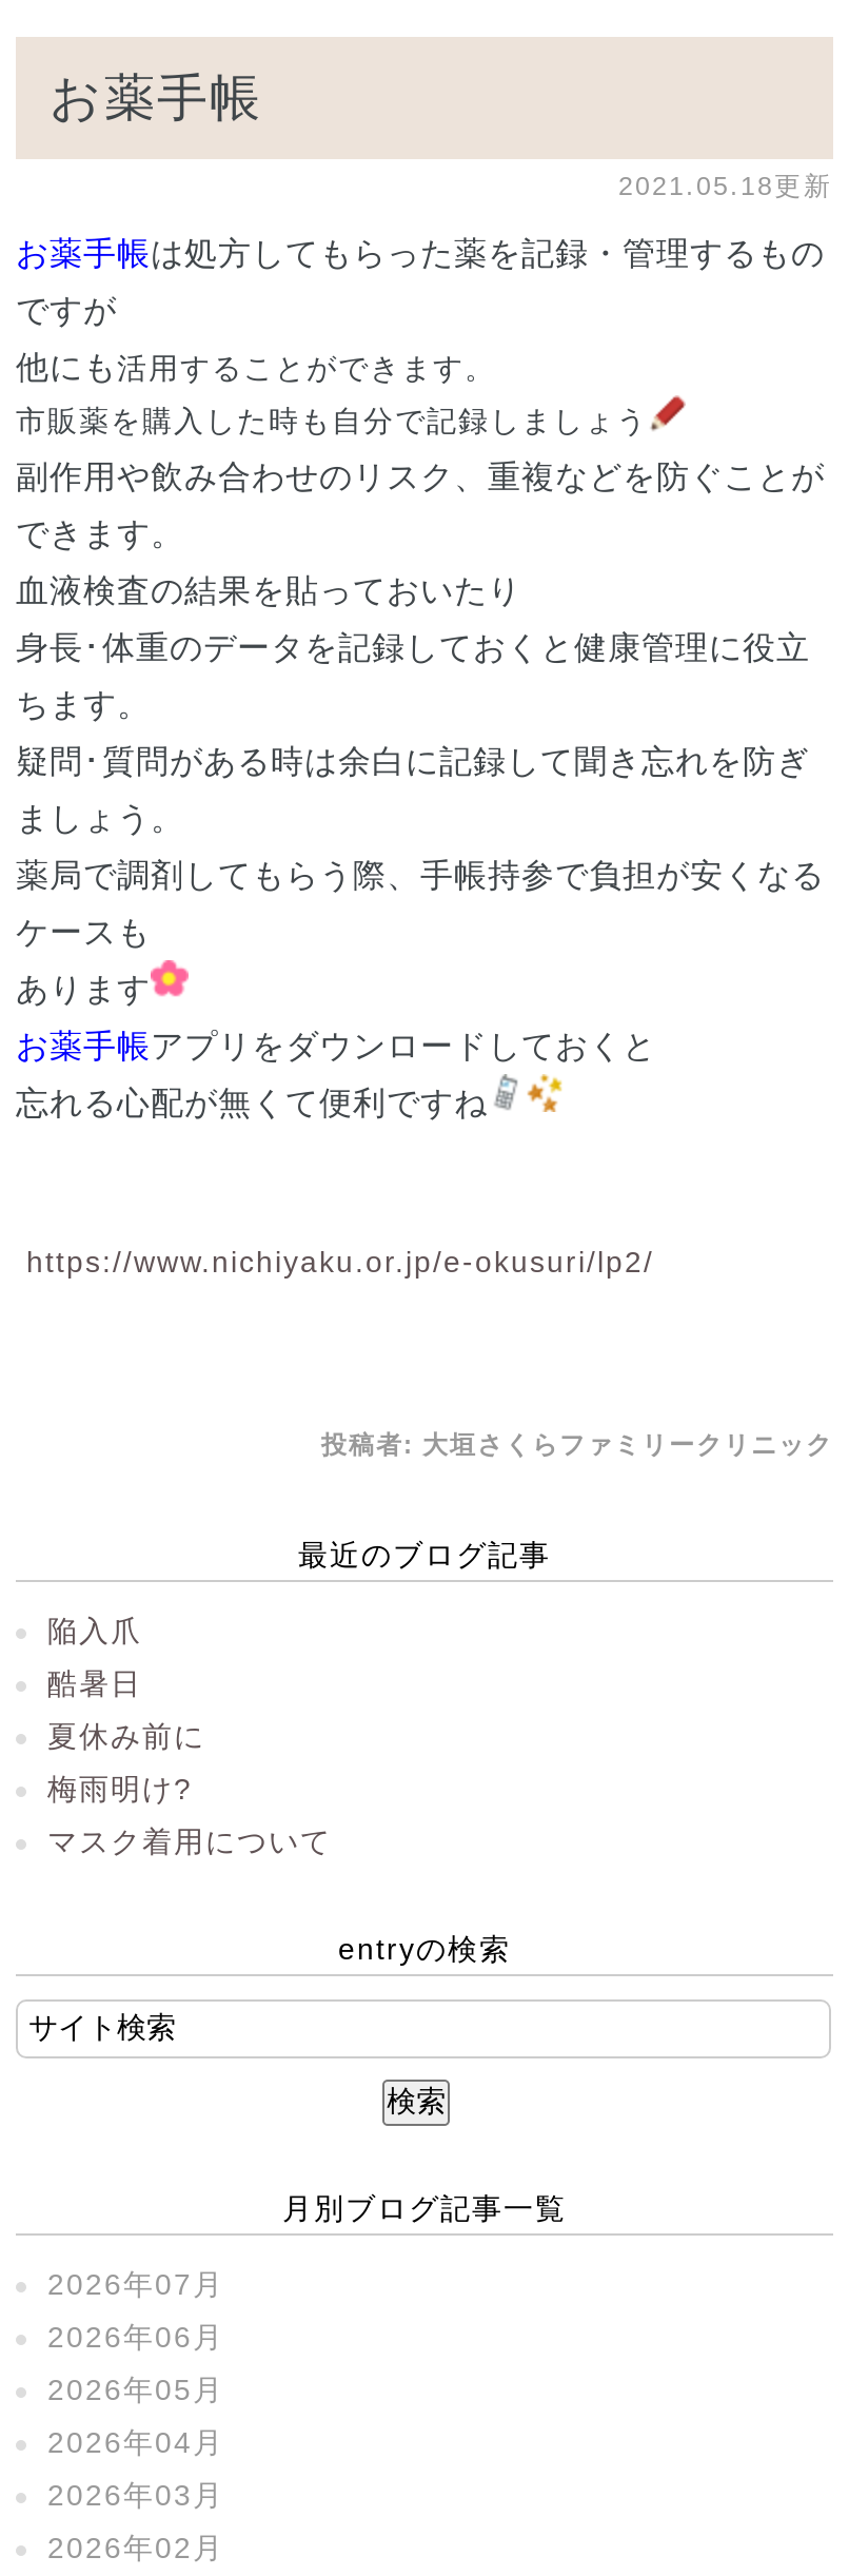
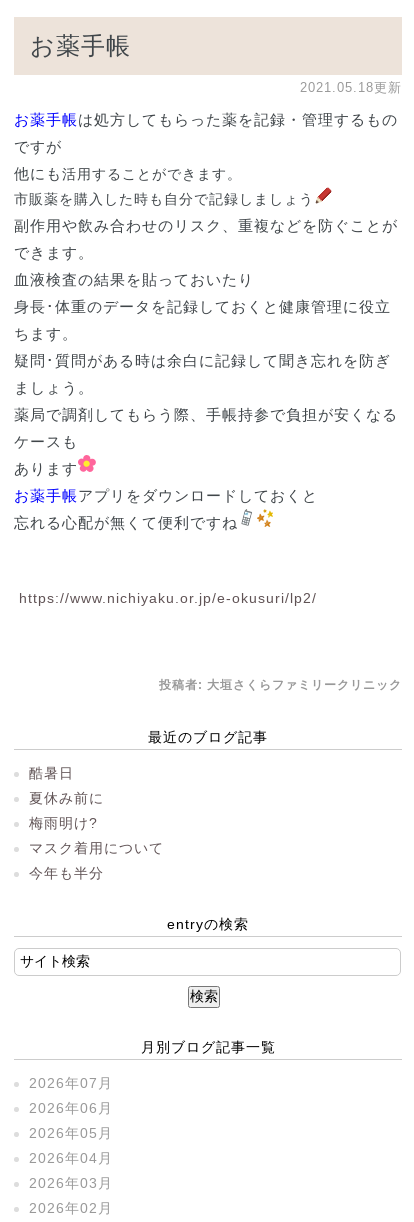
[47,1613,142,1647] 陥入爪 -> none
moved [47,1666,332,1858] -> [29,765,164,856]: 酷暑日 | 夏休み前に | 梅雨明け? | マスク着用について
none -> [29,865,104,881] 今年も半分

